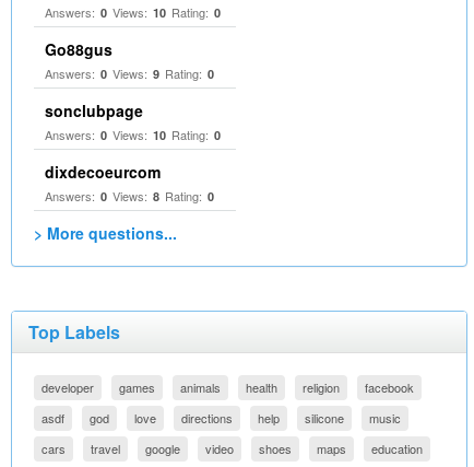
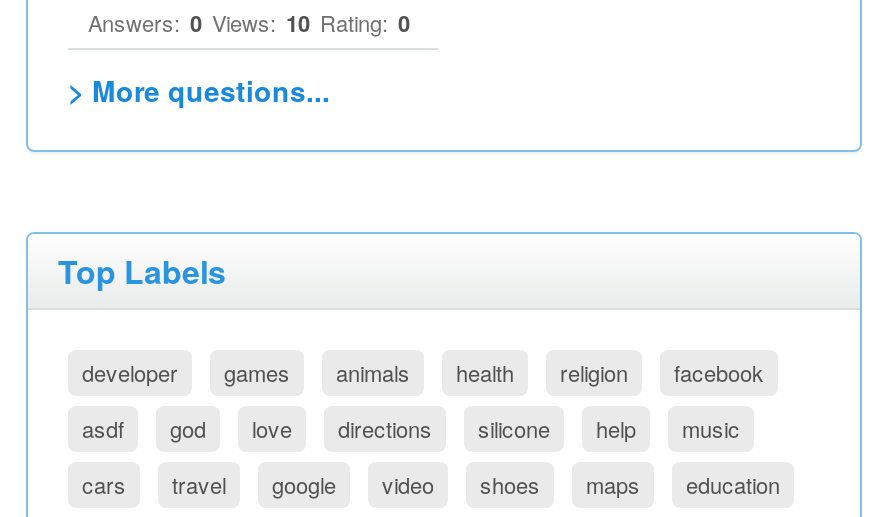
[45,38,221,205] Go88gus | Answers: 0 Views: 9 Rating: 0 | sonclubpage | Answers: 0 Views: 10 Rating: 0 | dixdecoeurcom | Answers: 0 Views: 8 Rating: 0 -> none
moved [305,409,344,427] -> [478,412,550,444]: silicone

